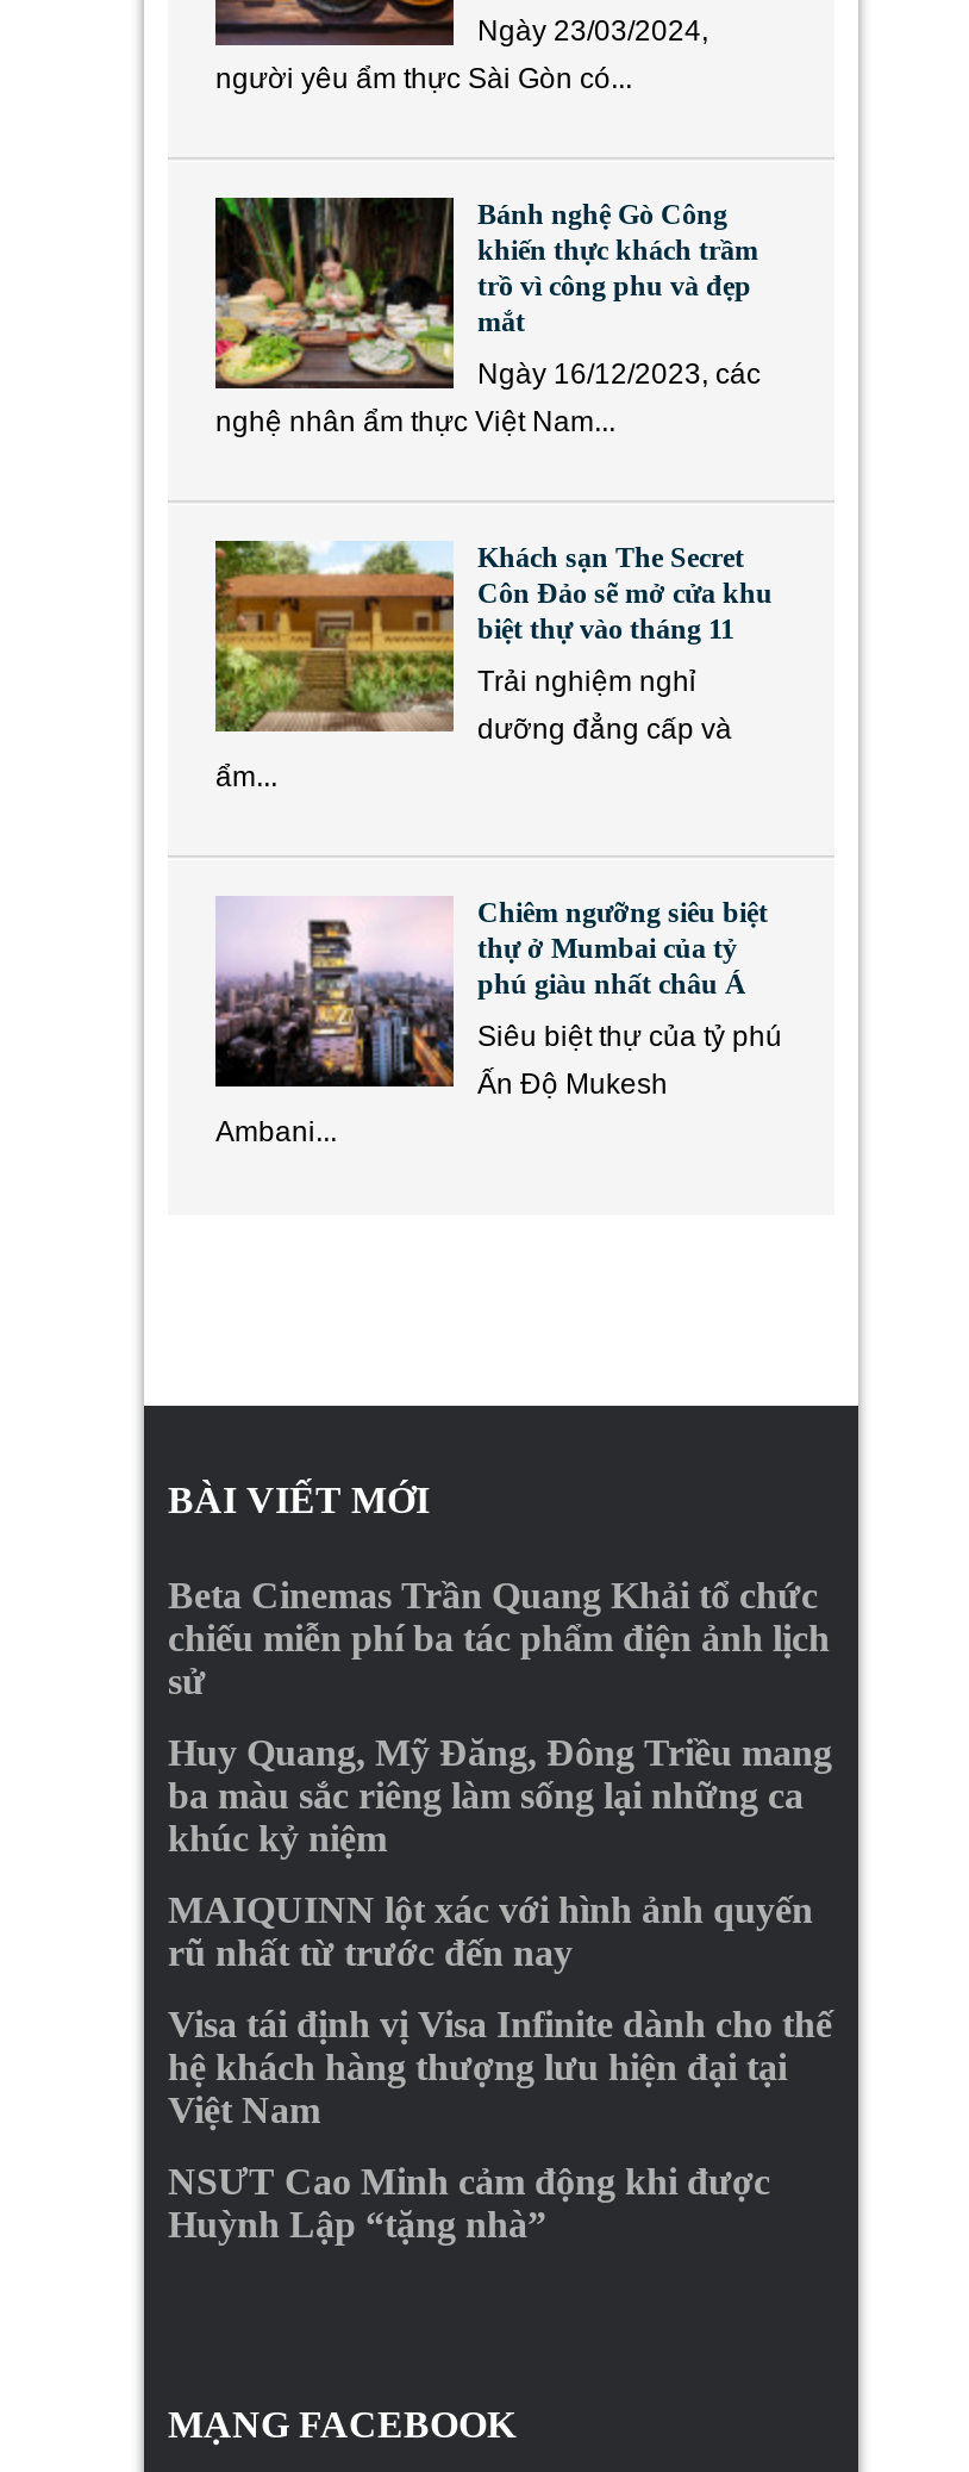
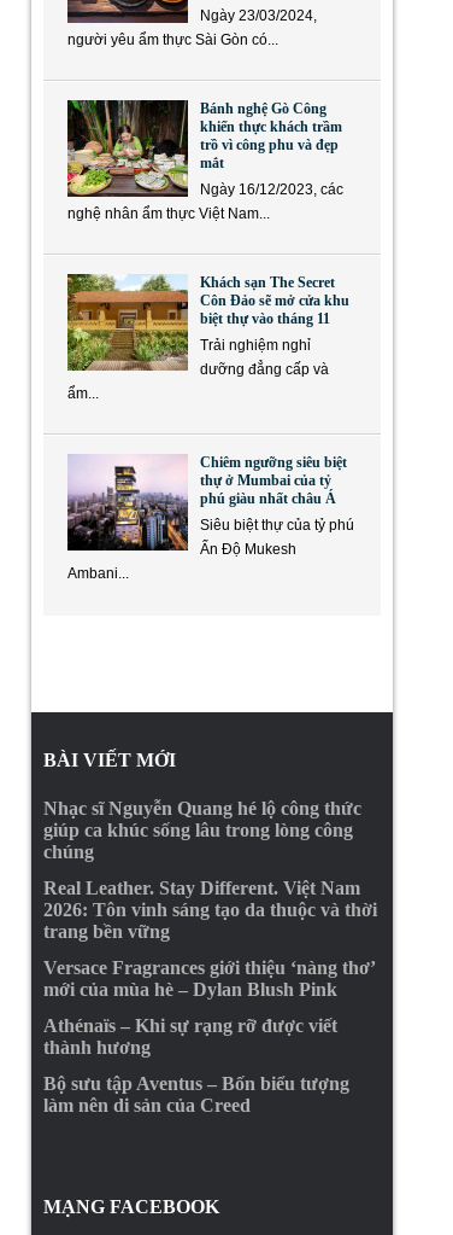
[168,1575,830,1701] Beta Cinemas Trần Quang Khải tổ chức | chiếu miễn phí ba tác phẩm điện ảnh lịch | sử -> [43,798,361,862] Nhạc sĩ Nguyễn Quang hé lộ công thức | giúp ca khúc sống lâu trong lòng công | chúng
[168,1732,832,1858] Huy Quang, Mỹ Đăng, Đông Triều mang | ba màu sắc riêng làm sống lại những ca | khúc kỷ niệm -> [43,878,377,942] Real Leather. Stay Different. Việt Nam | 2026: Tôn vinh sáng tạo da thuộc và thời | trang bền vững
[168,1889,813,1973] MAIQUINN lột xác với hình ảnh quyến | rũ nhất từ trước đến nay -> [43,957,375,1000] Versace Fragrances giới thiệu ‘nàng thơ’ | mới của mùa hè – Dylan Blush Pink
[168,2004,832,2130] Visa tái định vị Visa Infinite dành cho thế | hệ khách hàng thượng lưu hiện đại tại | Việt Nam -> [43,1015,337,1058] Athénaïs – Khi sự rạng rỡ được viết | thành hương
[168,2161,770,2244] NSƯT Cao Minh cảm động khi được | Huỳnh Lập “tặng nhà” -> [43,1073,349,1115] Bộ sưu tập Aventus – Bốn biểu tượng | làm nên di sản của Creed

